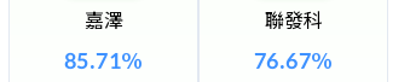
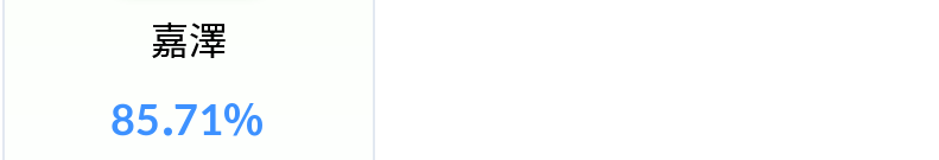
[253,5,333,75] 聯發科 | 76.67% -> none

